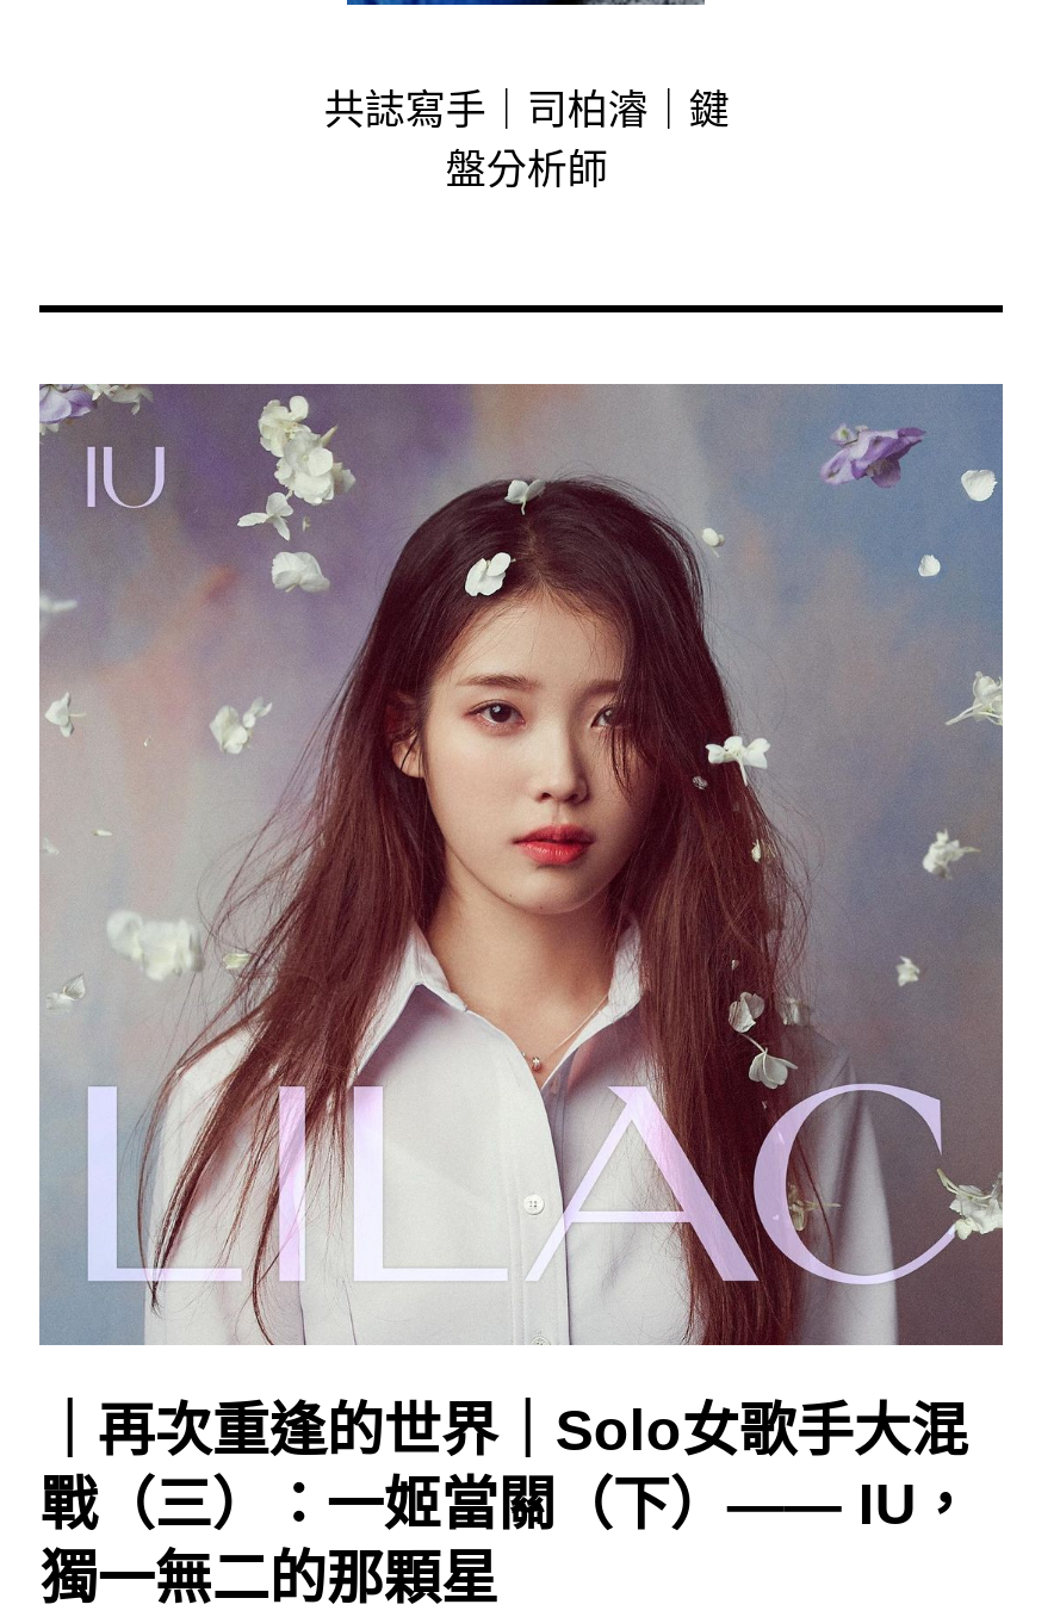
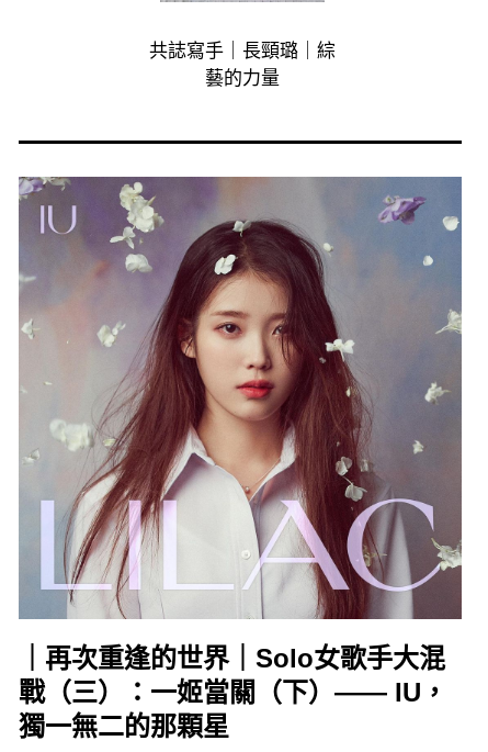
[324,88,729,193] 共誌寫手｜司柏濬｜鍵 | 盤分析師 -> [150,41,336,89] 共誌寫手｜長頸璐｜綜 | 藝的力量

